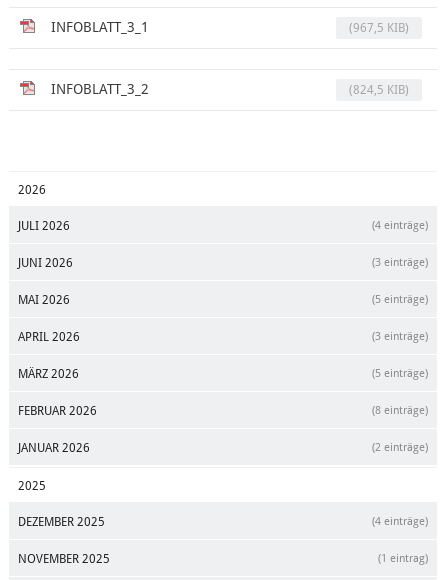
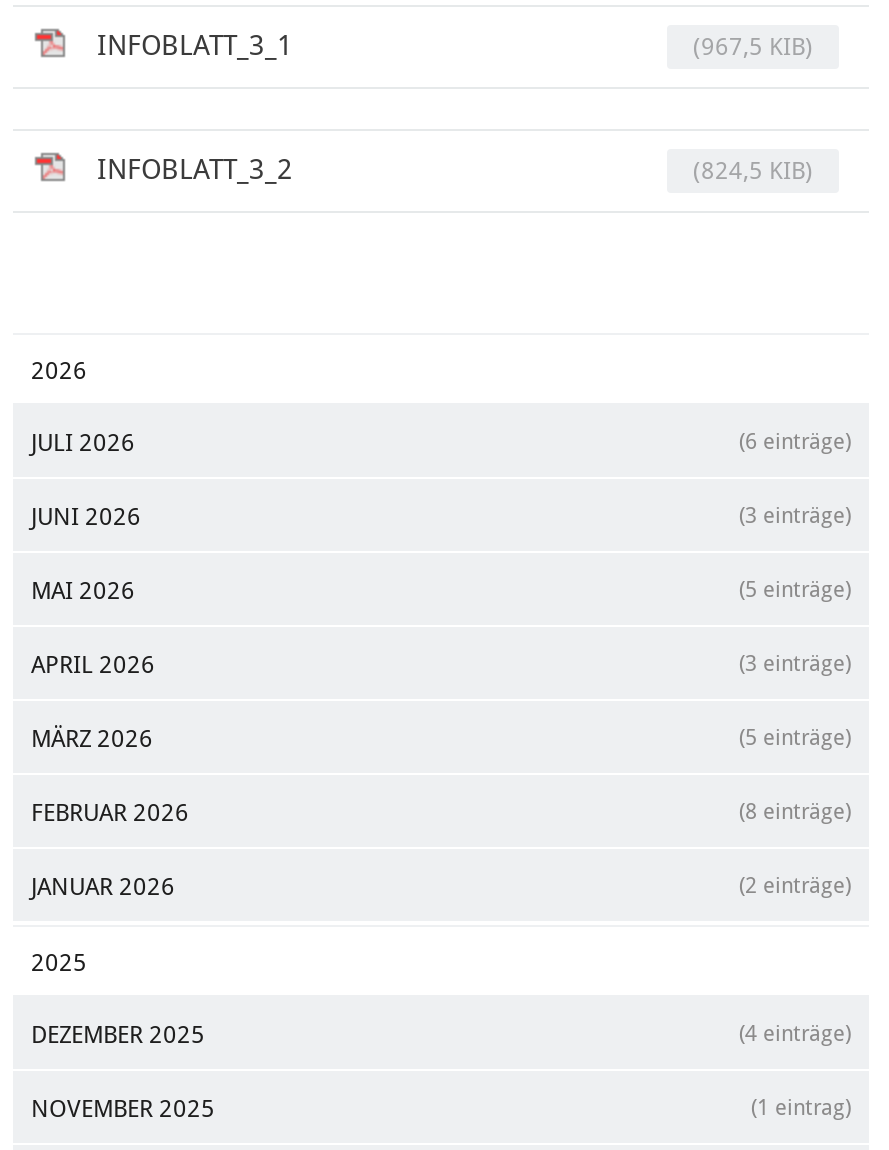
[372,218,428,231] (4 einträge) -> [739,428,851,454] (6 einträge)

